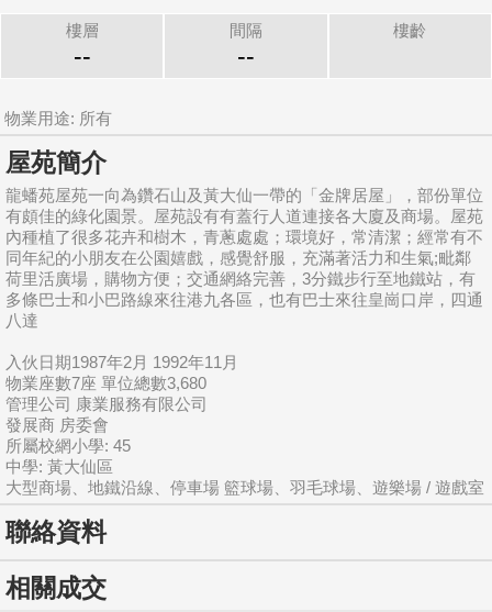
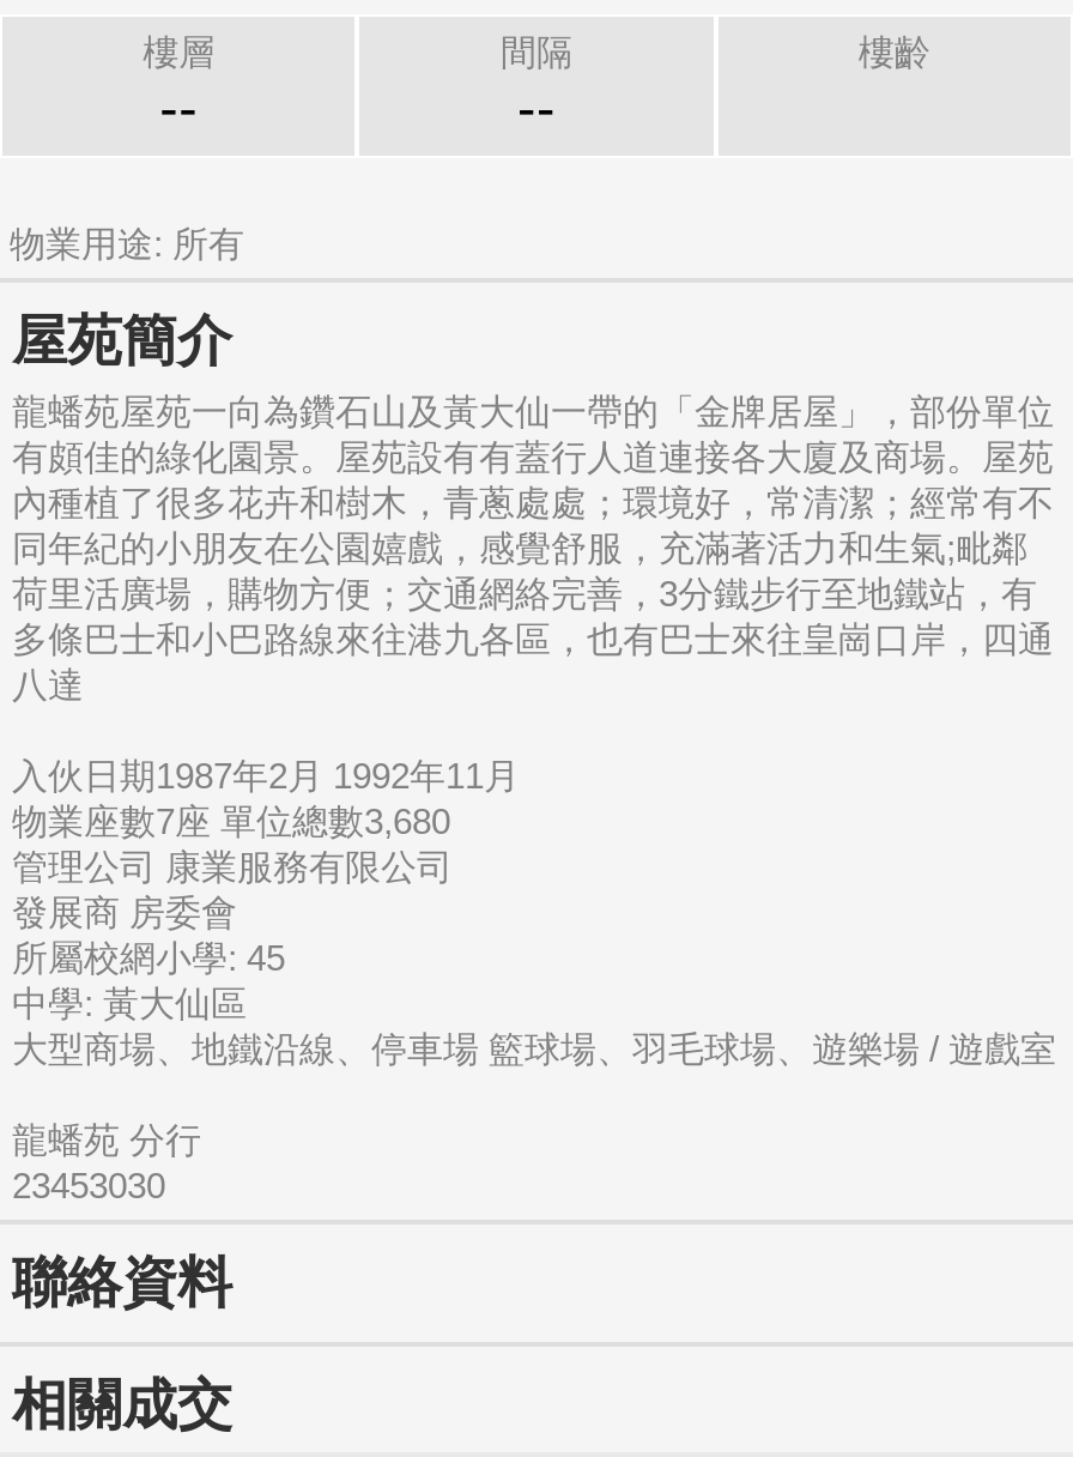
none -> [12,1119,201,1205] 龍蟠苑 分行 | 23453030

